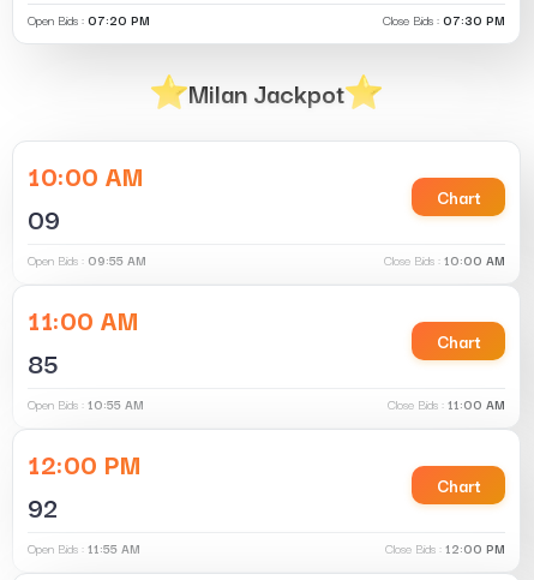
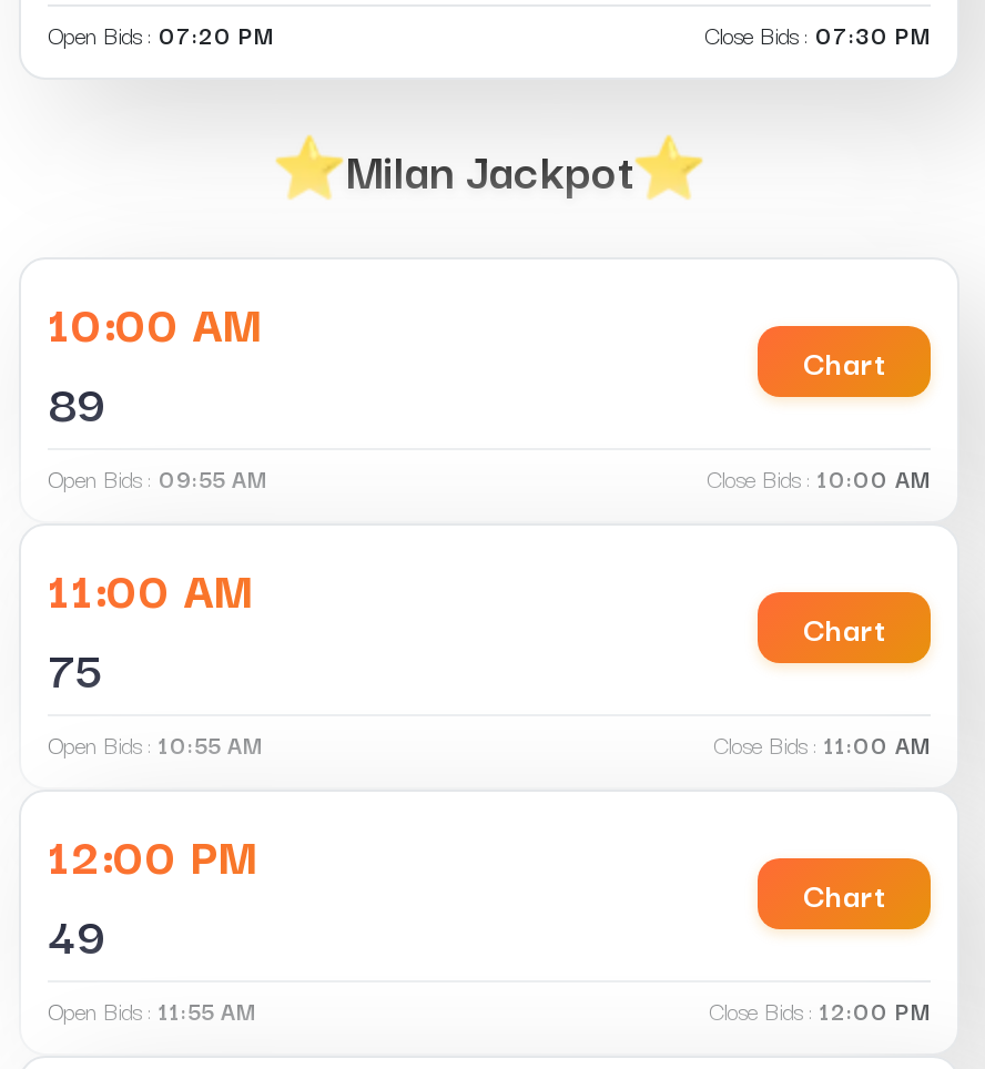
[28,199,60,237] 09 -> [48,365,105,436] 89
[28,343,59,382] 85 -> [48,631,103,702] 75
[28,487,58,526] 92 -> [48,898,105,969] 49

